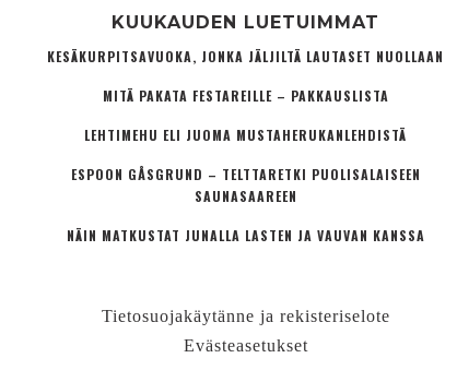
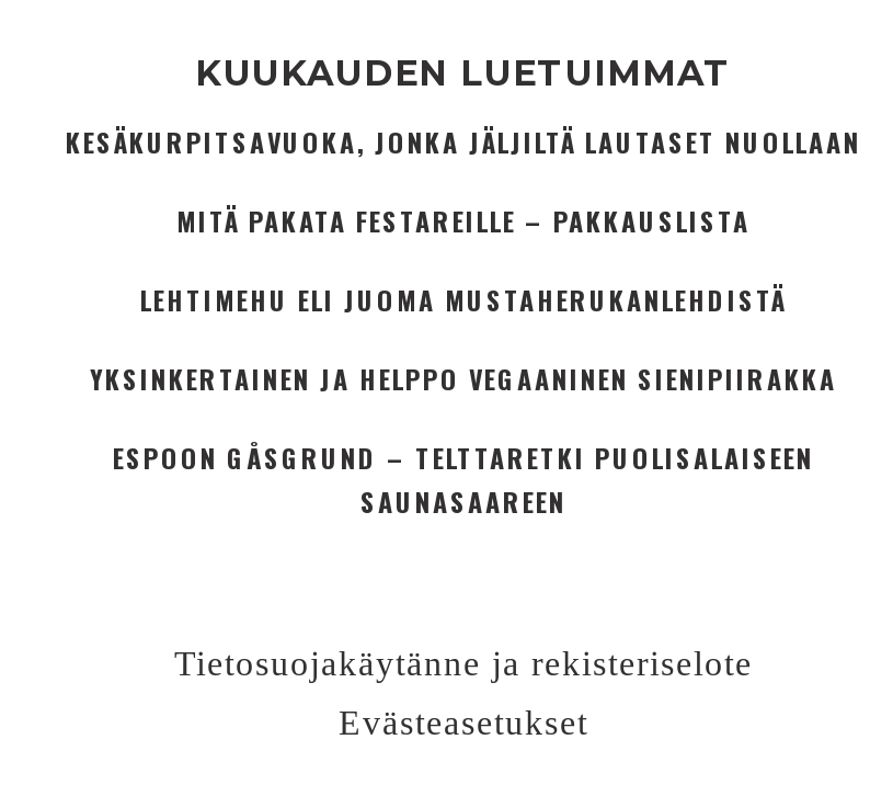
none -> [90,359,837,397] YKSINKERTAINEN JA HELPPO VEGAANINEN SIENIPIIRAKKA
moved [71,165,421,205] -> [113,438,814,519]: ESPOON GÅSGRUND – TELTTARETKI PUOLISALAISEEN | SAUNASAAREEN
[67,226,425,244] NÄIN MATKUSTAT JUNALLA LASTEN JA VAUVAN KANSSA -> none

